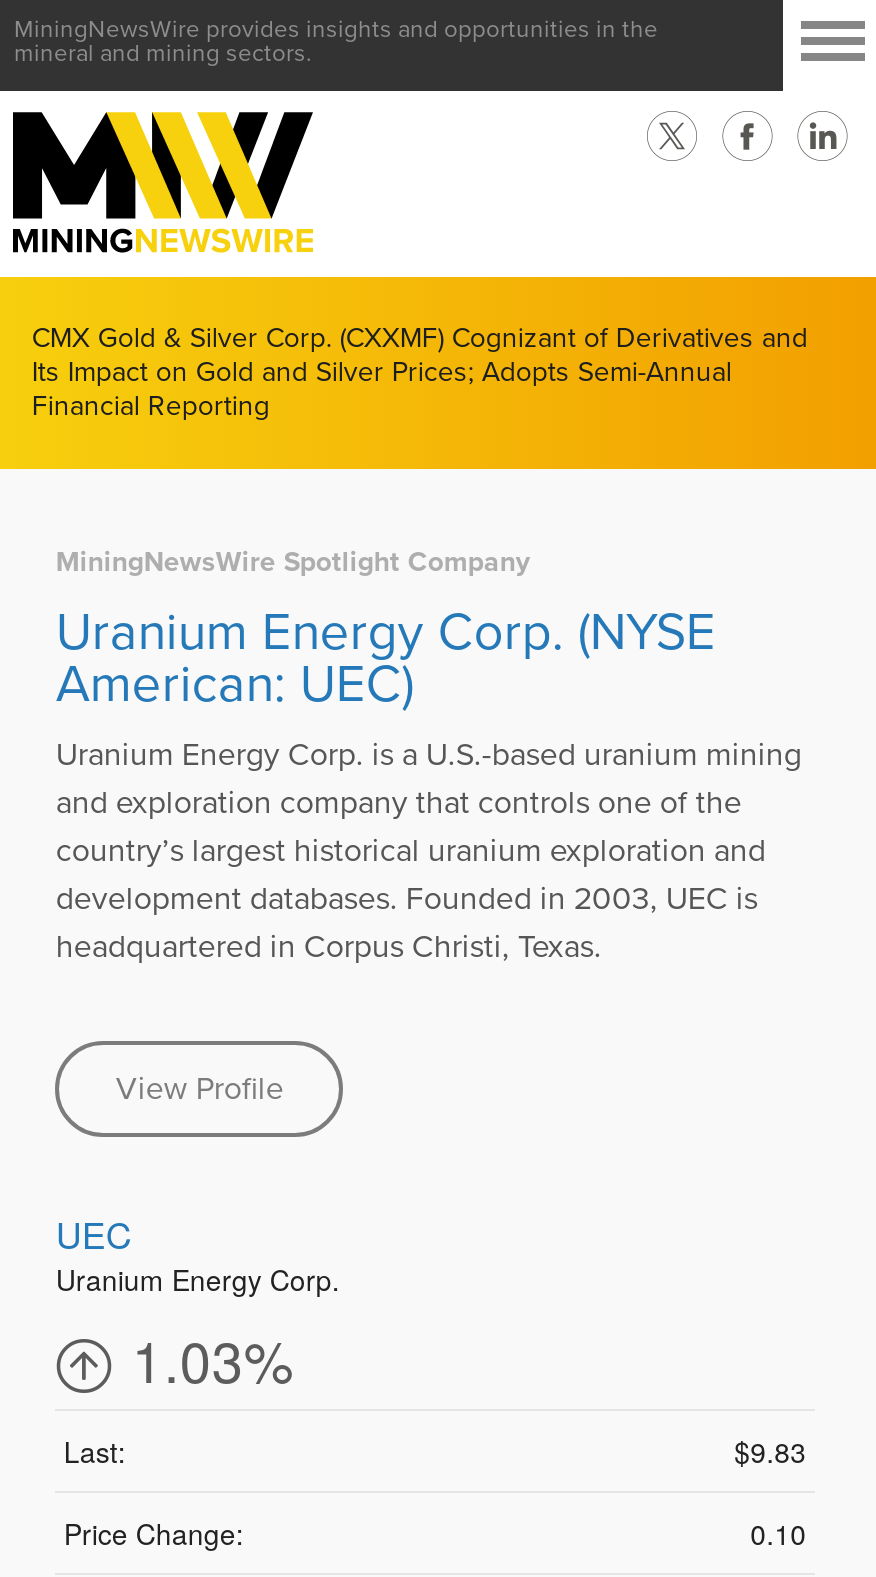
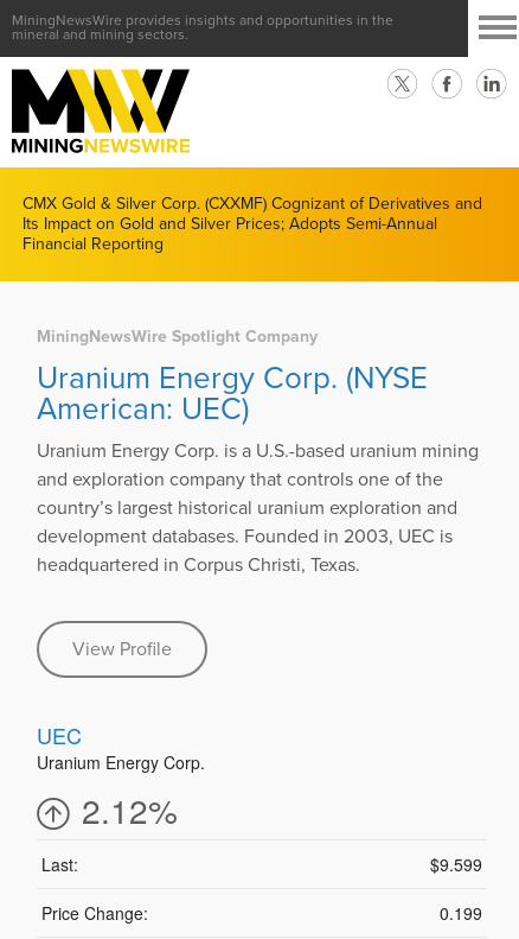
[132,1318,294,1398] 1.03% -> [82,785,178,833] 2.12%
[734,1430,806,1470] $9.83 -> [430,852,482,875] $9.599
[750,1512,806,1552] 0.10 -> [439,900,482,924] 0.199

